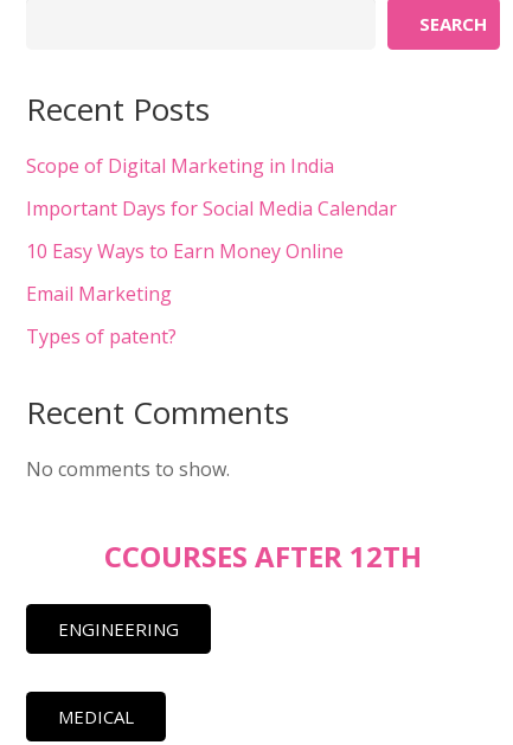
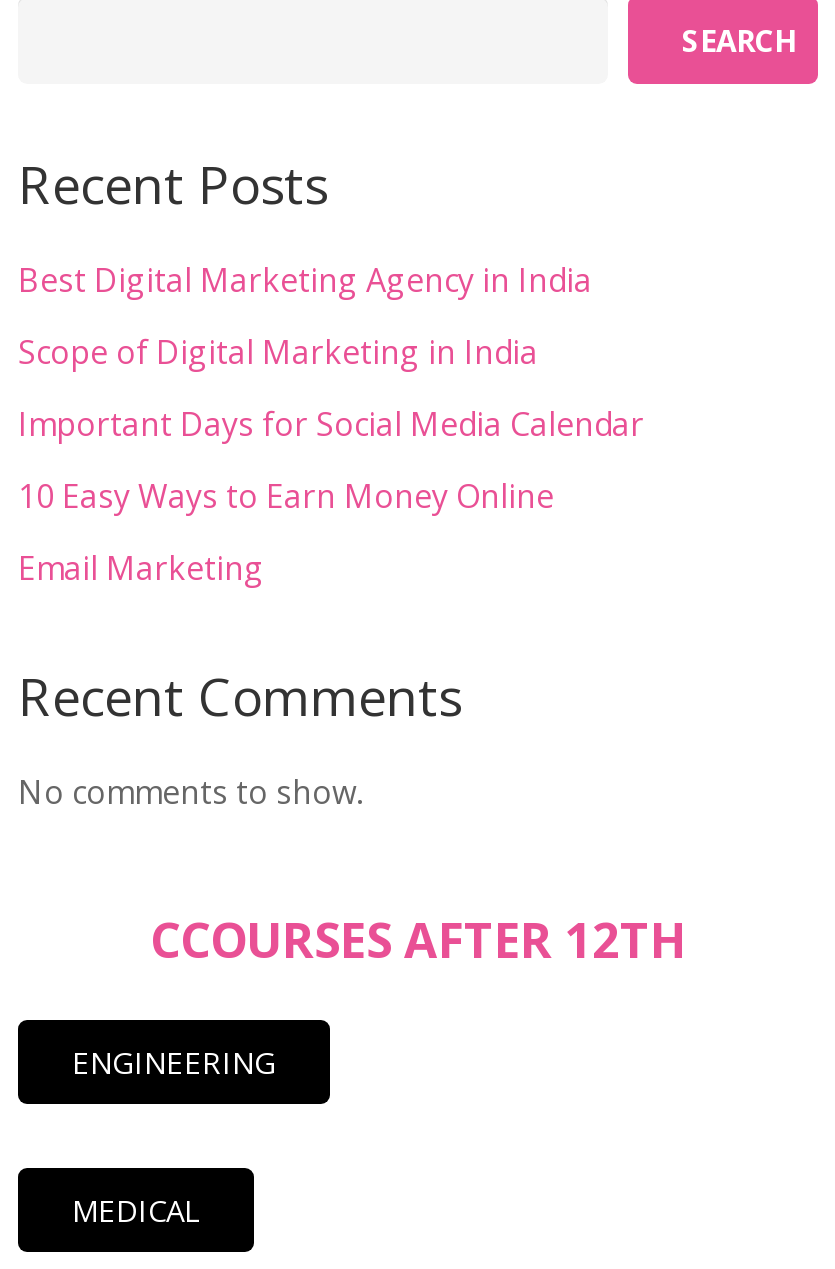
none -> [18,259,592,303] Best Digital Marketing Agency in India
moved [26,153,397,307] -> [18,331,644,591]: Scope of Digital Marketing in India | Important Days for Social Media Calendar | 10 Easy Ways to Earn Money Online | Email Marketing
[26,324,177,350] Types of patent? -> none

